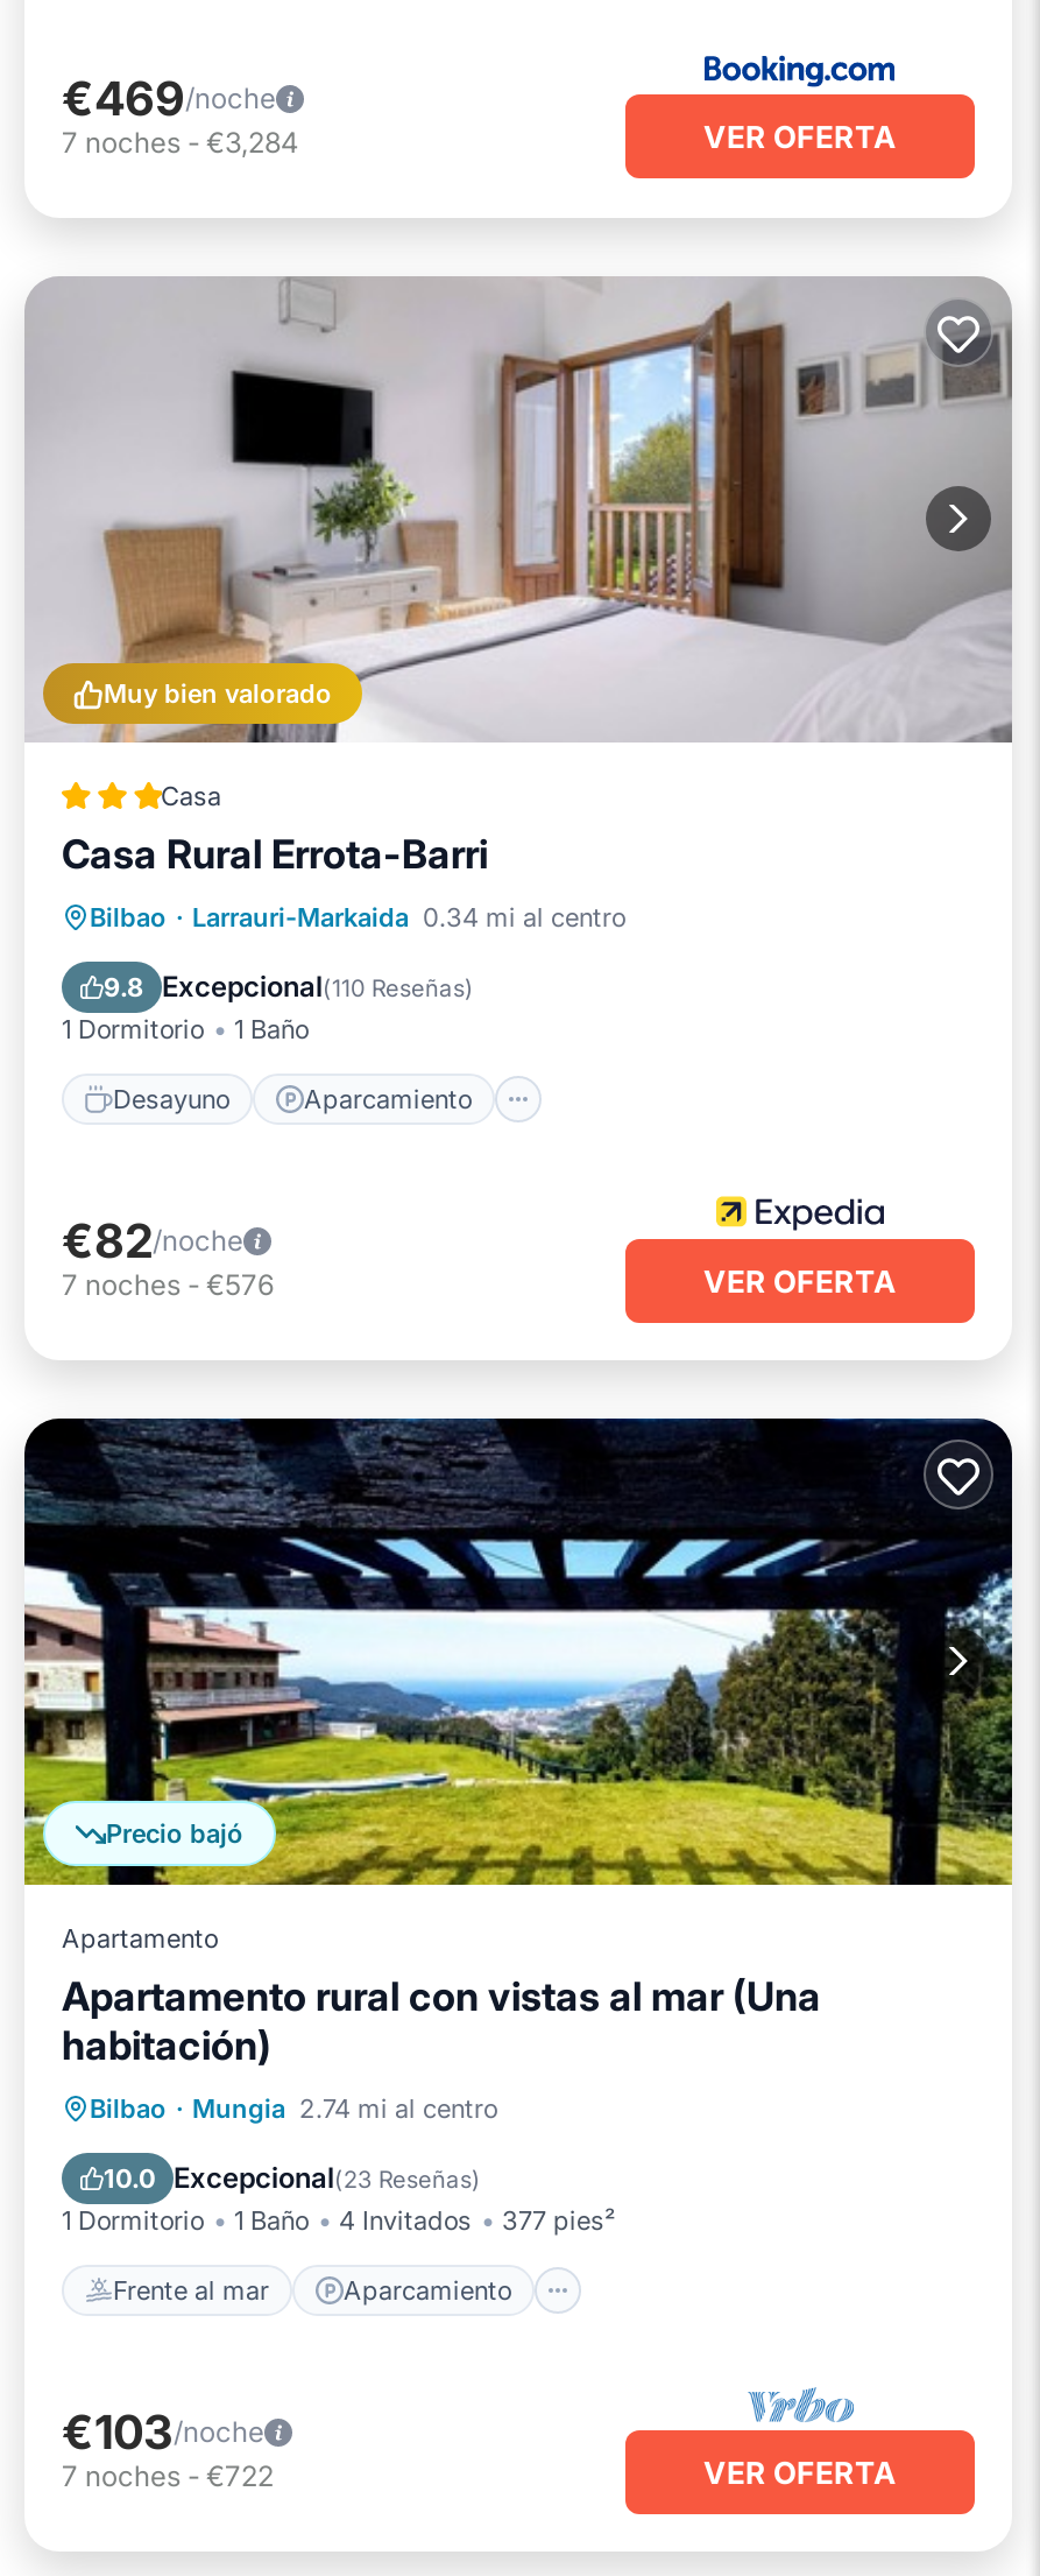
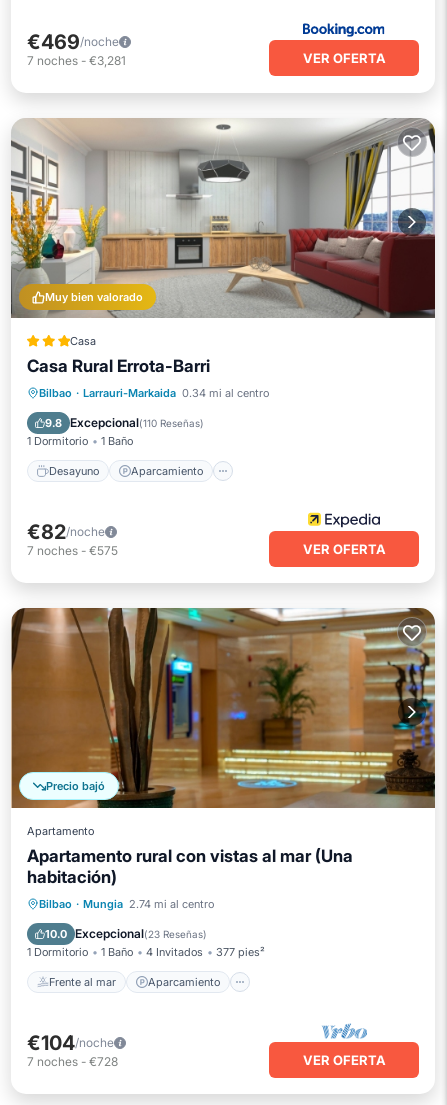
[62,125,299,160] 7 noches - €3,284 -> [27,53,126,68] 7 noches - €3,281
[24,276,1012,742] [image] -> [10,119,436,318] [image]
[62,1267,274,1302] 7 noches - €576 -> [27,543,118,558] 7 noches - €575
[22,1416,1014,1887] [image] -> [10,607,436,809] [image]
[62,2405,264,2461] €103/noche -> [27,1031,114,1055] €104/noche
[62,2458,274,2493] 7 noches - €722 -> [27,1054,118,1069] 7 noches - €728

